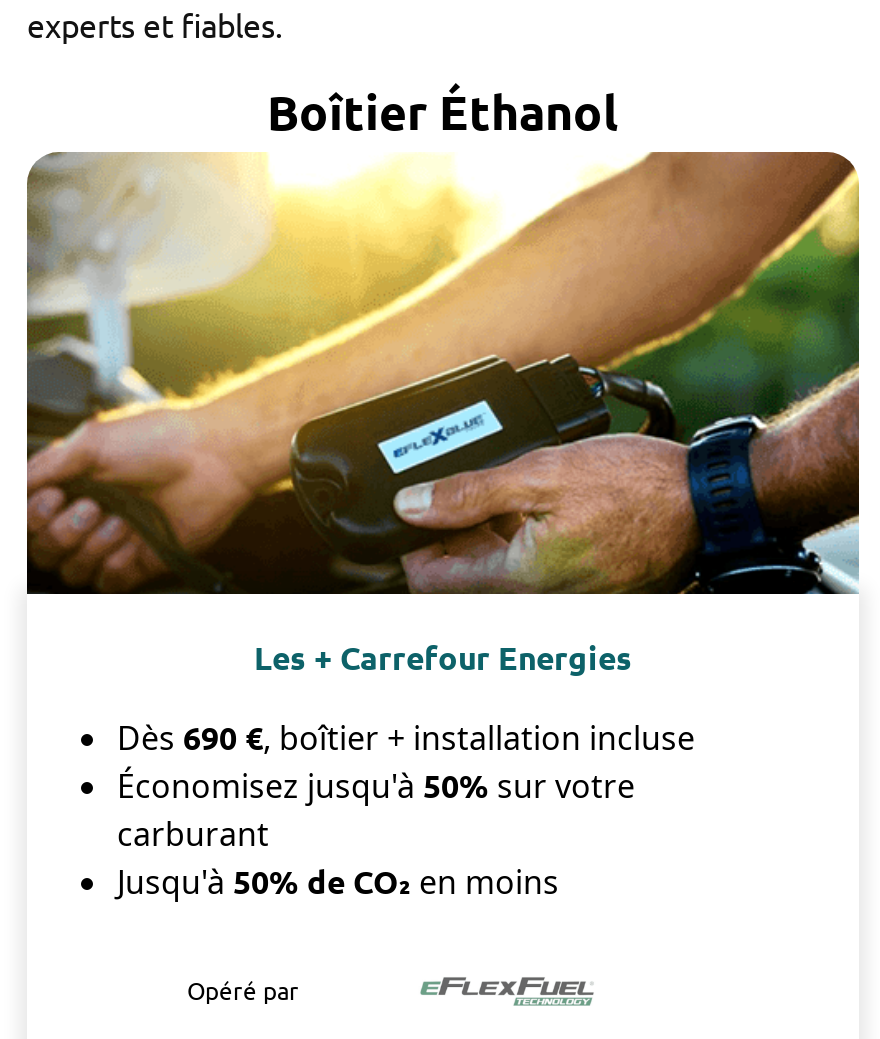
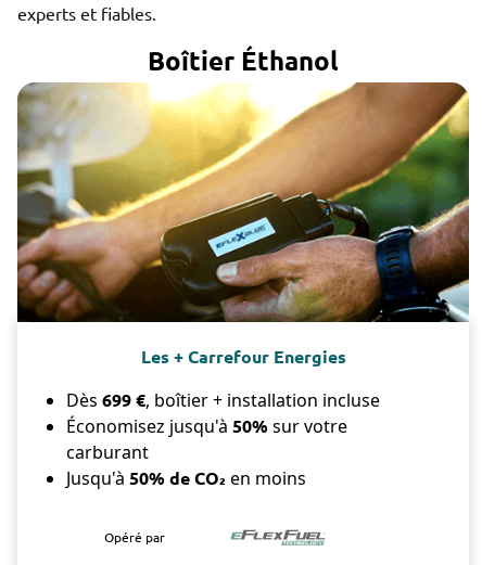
[117,716,695,760] Dès 690 €, boîtier + installation incluse -> [66,388,380,412] Dès 699 €, boîtier + installation incluse

